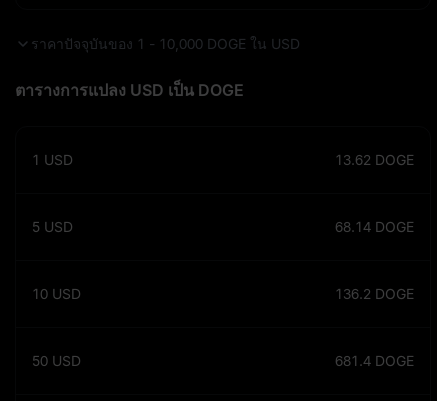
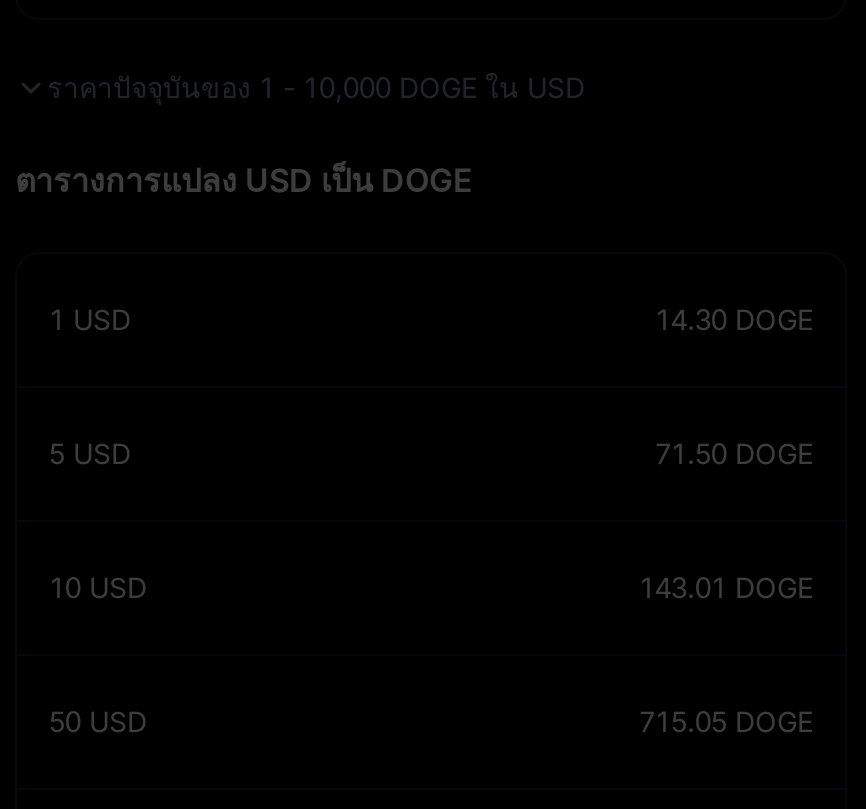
[335,151,414,168] 13.62 DOGE -> [655,302,813,336] 14.30 DOGE
[335,218,414,235] 68.14 DOGE -> [655,436,813,470] 71.50 DOGE
[335,285,414,302] 136.2 DOGE -> [639,570,813,604] 143.01 DOGE
[335,352,414,369] 681.4 DOGE -> [639,704,813,738] 715.05 DOGE

